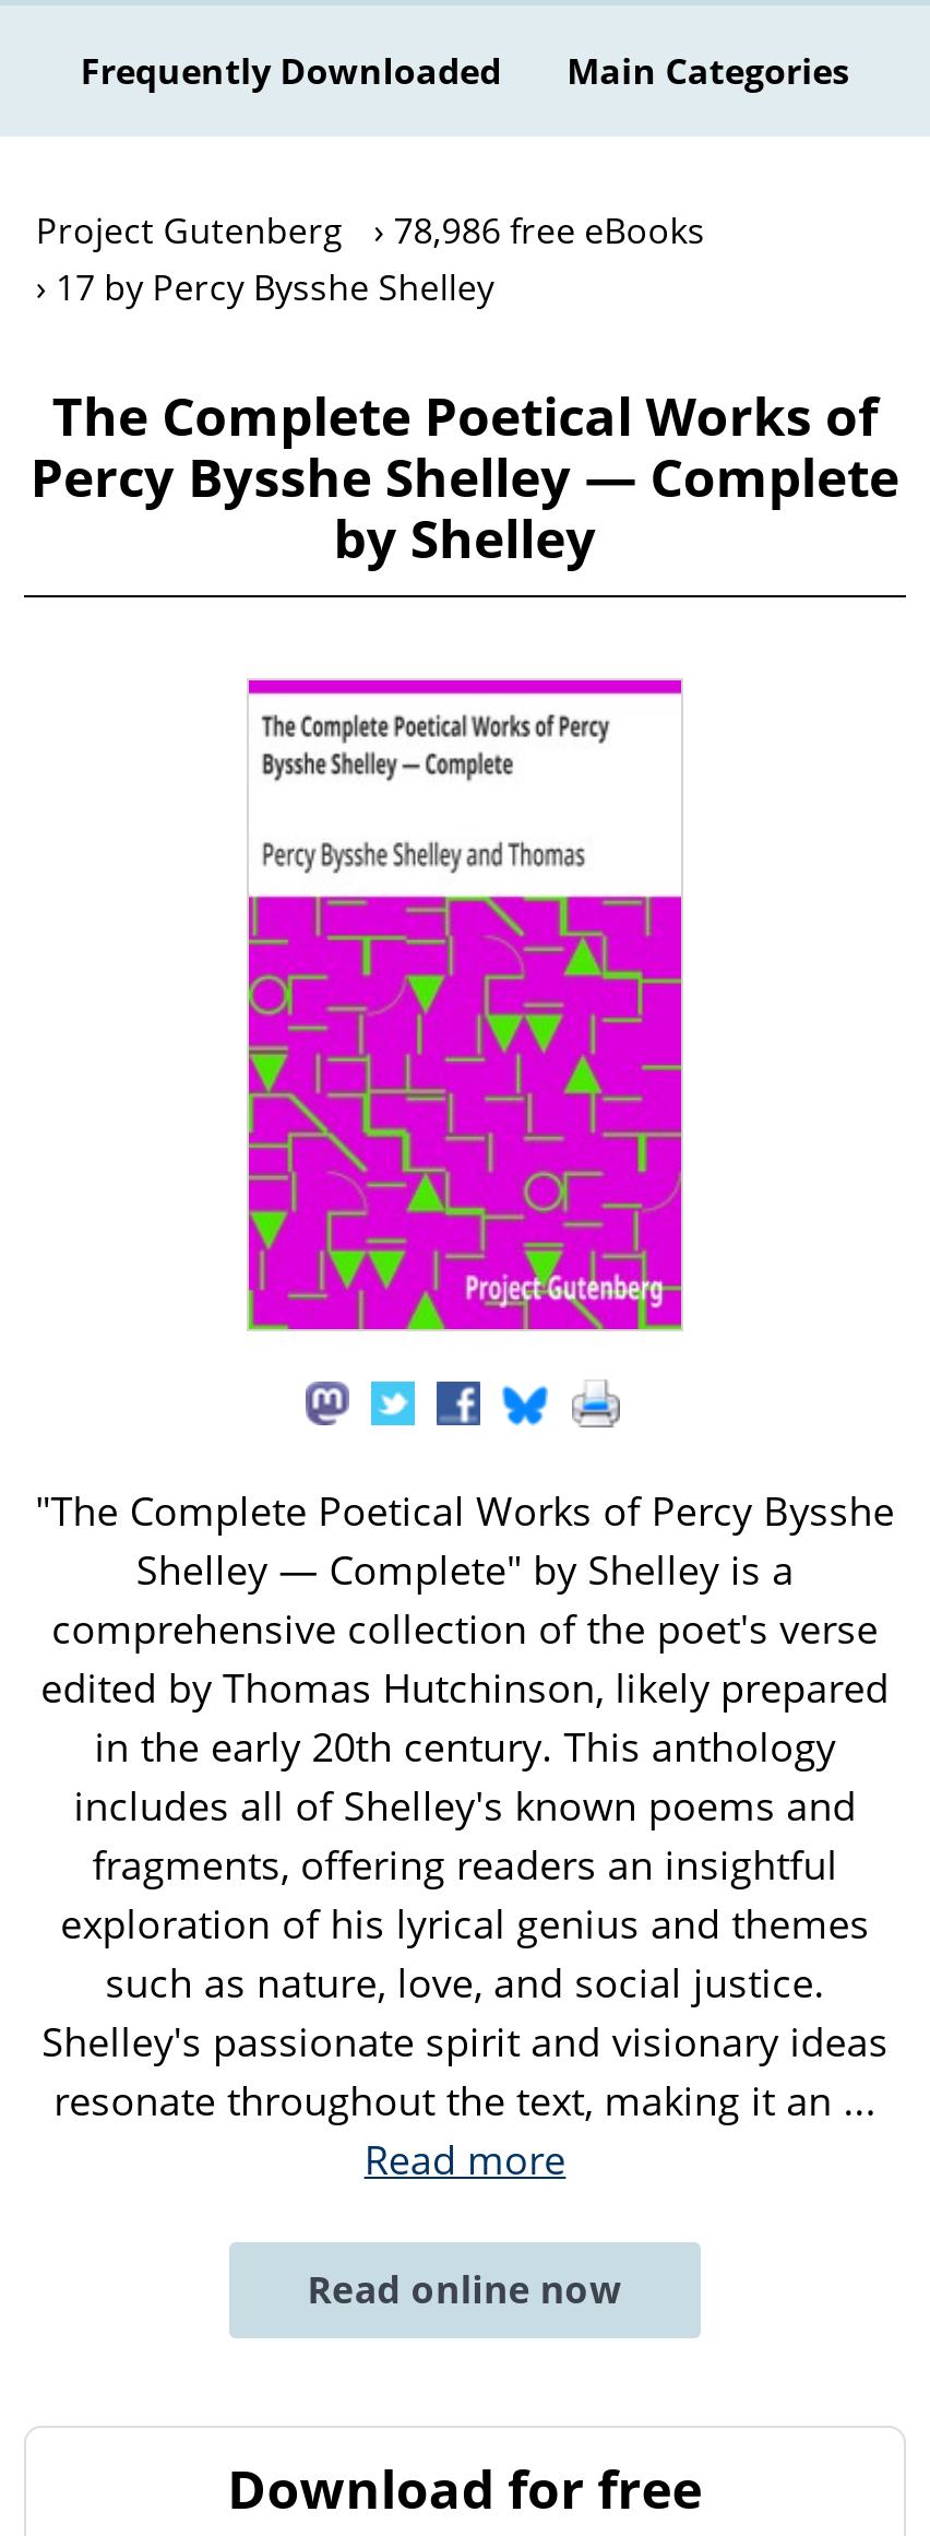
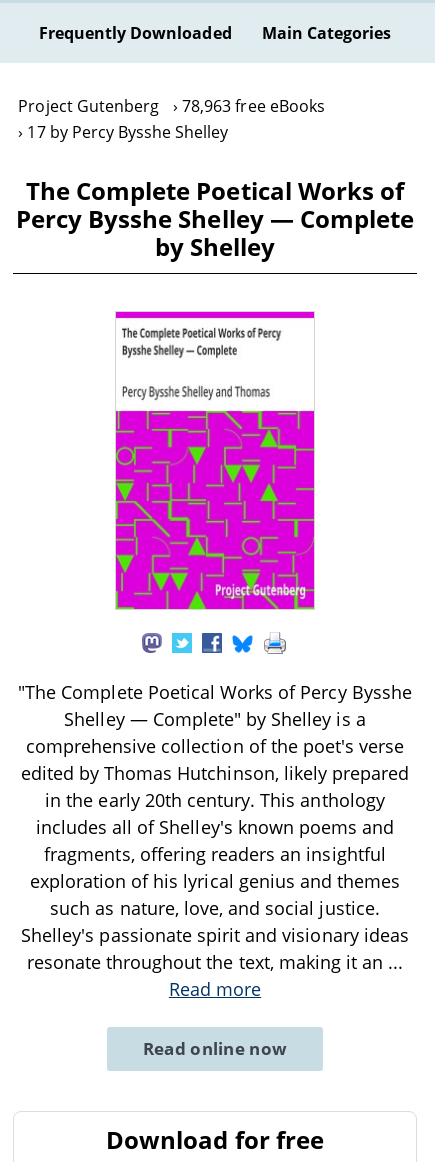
[36,206,705,254] Project Gutenberg 78,986 free eBooks -> [18,95,325,117] Project Gutenberg 78,963 free eBooks

